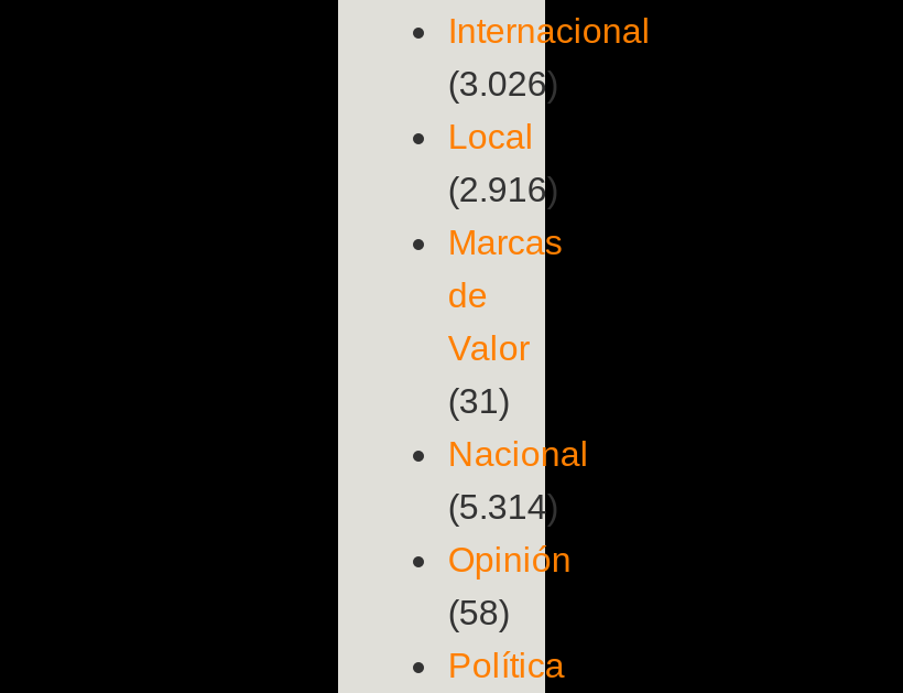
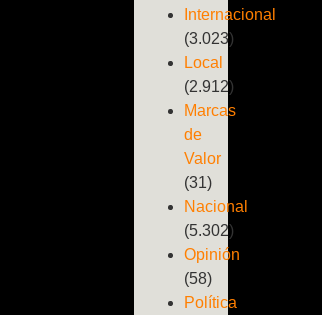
[448,64,558,102] (3.026) -> [184,30,234,47] (3.023)
[448,170,558,207] (2.916) -> [184,78,234,95] (2.912)
[448,487,558,525] (5.314) -> [184,222,234,239] (5.302)

